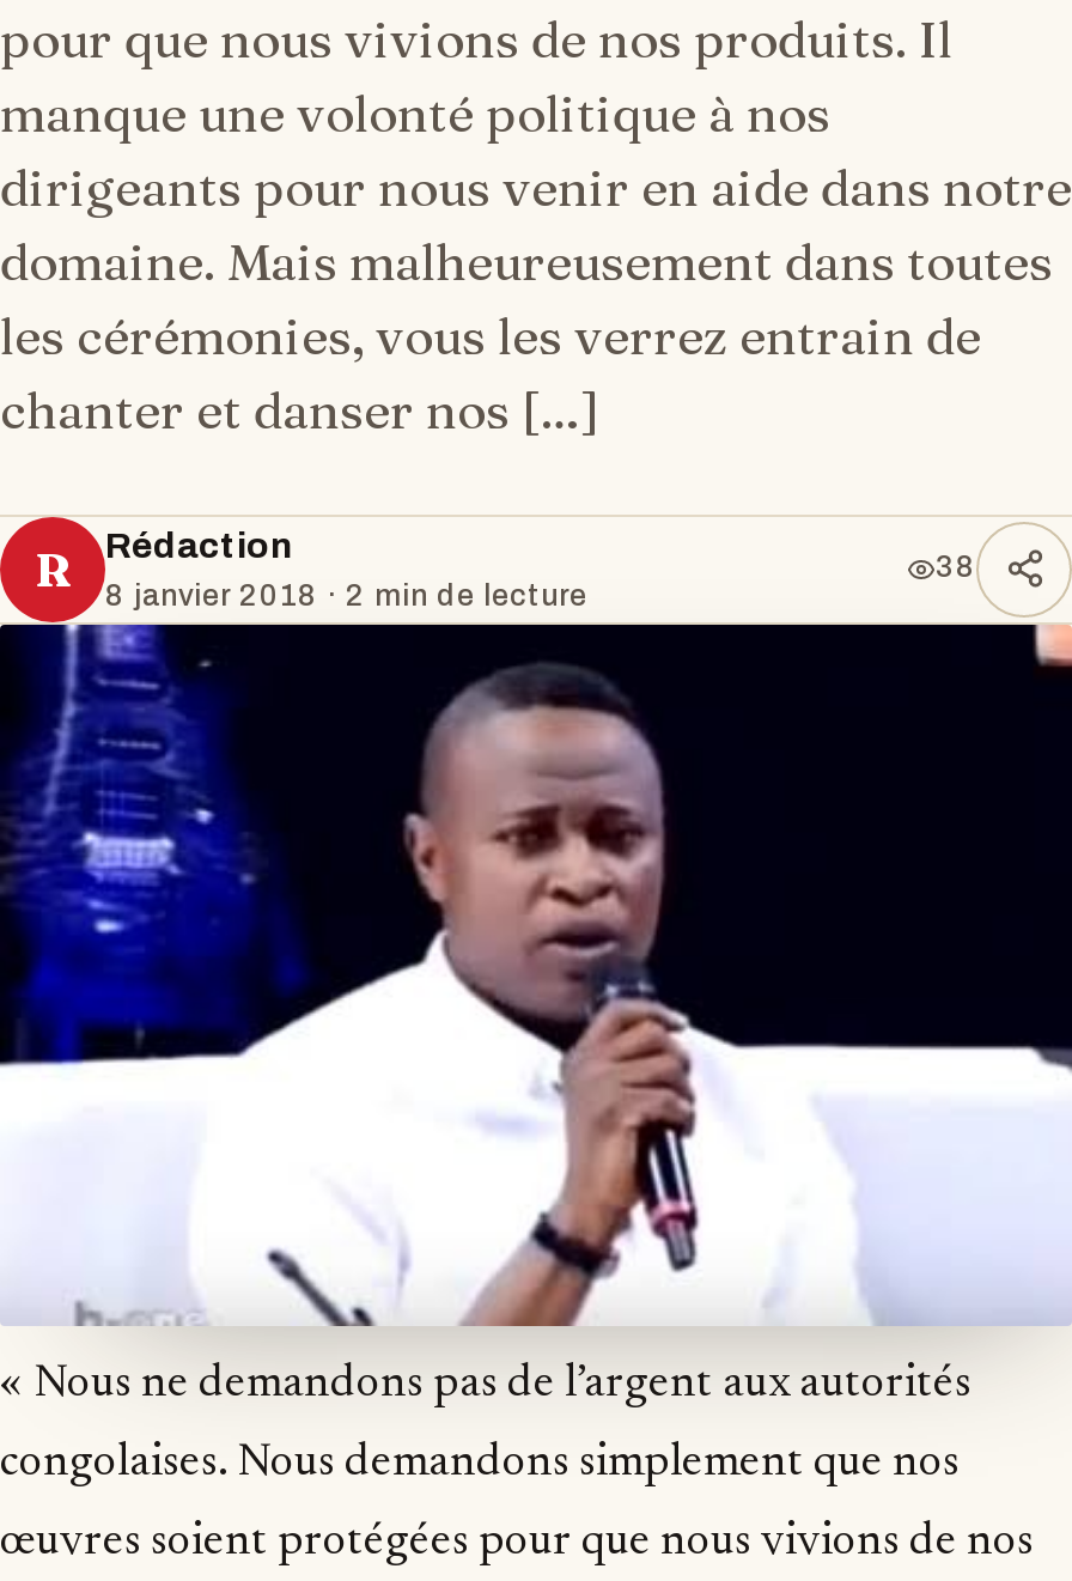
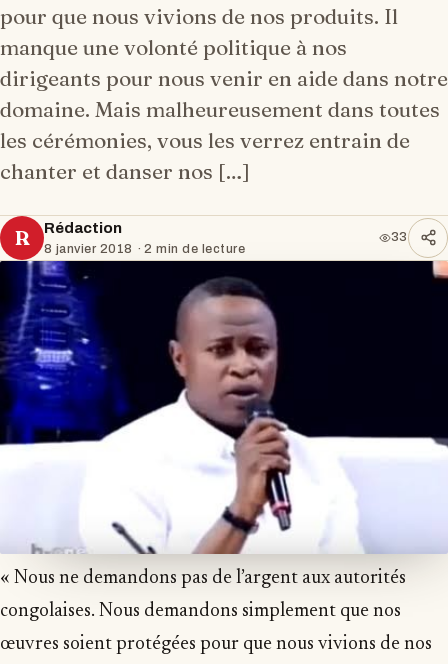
[936,552,976,585] 38 -> [391,230,408,244] 33

